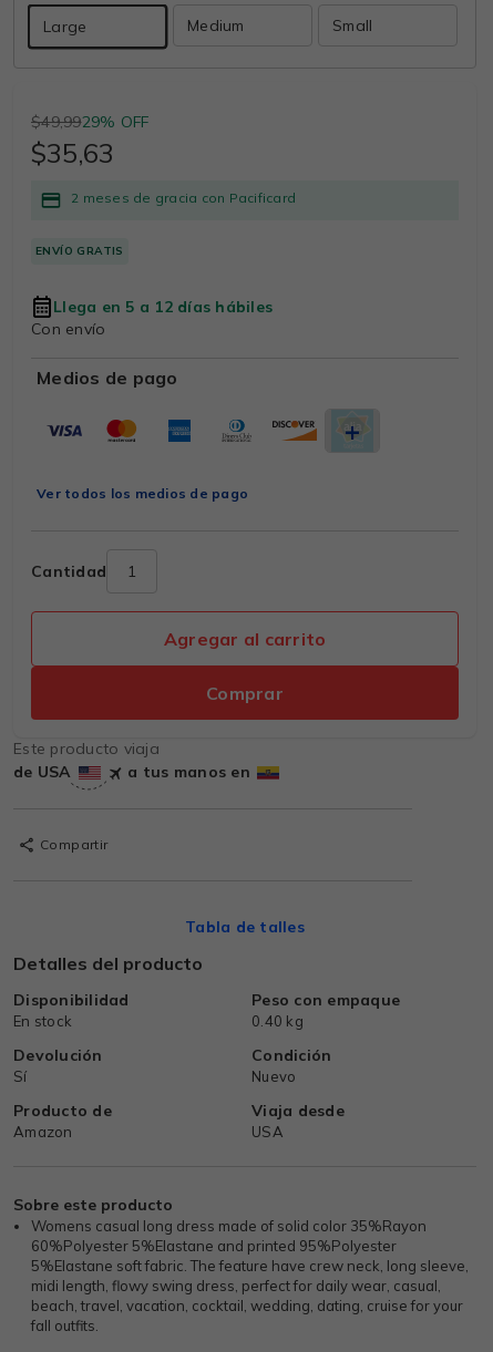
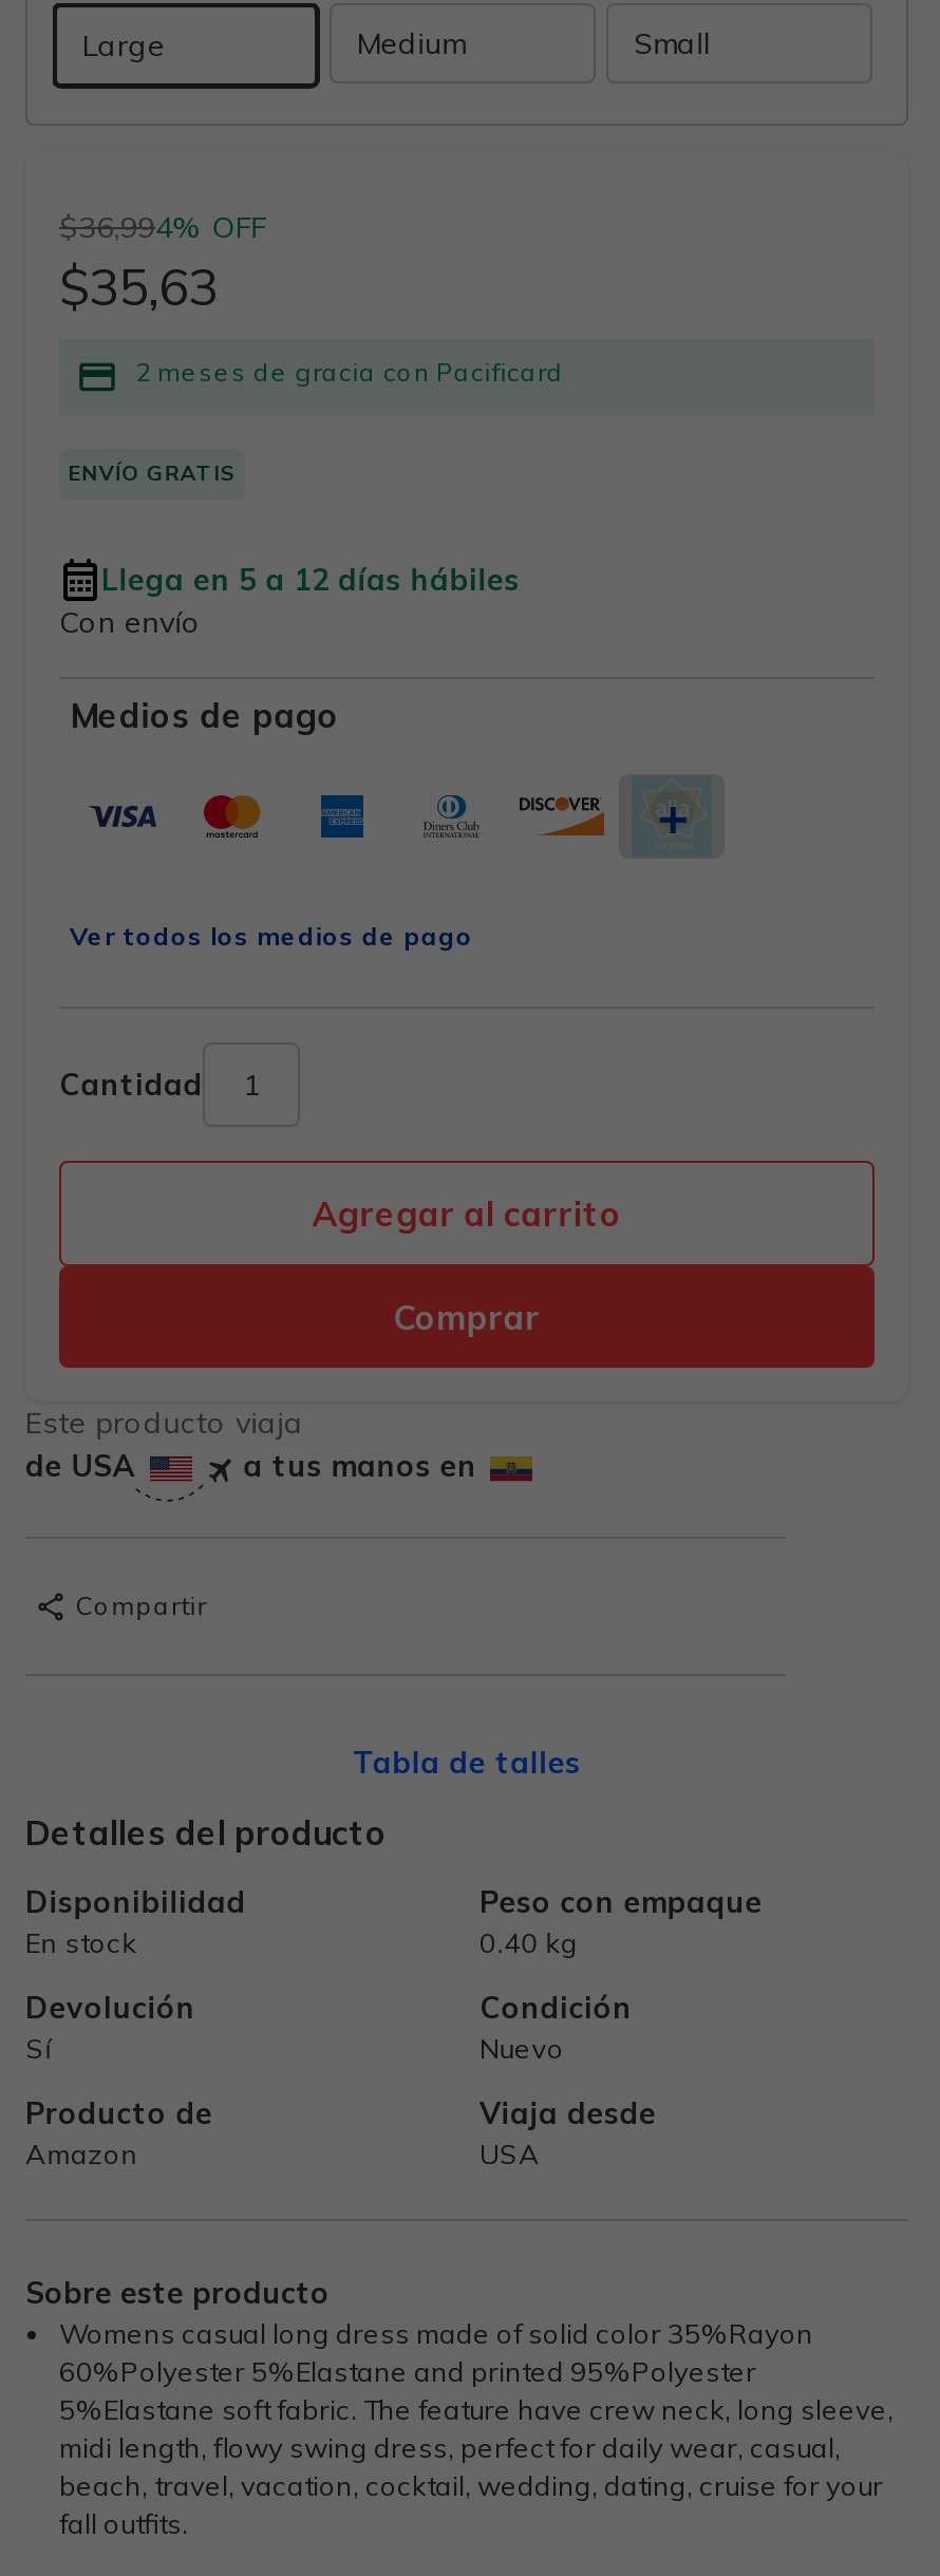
[31,112,149,132] $49,9929% OFF -> [59,208,266,246] $36,994% OFF

